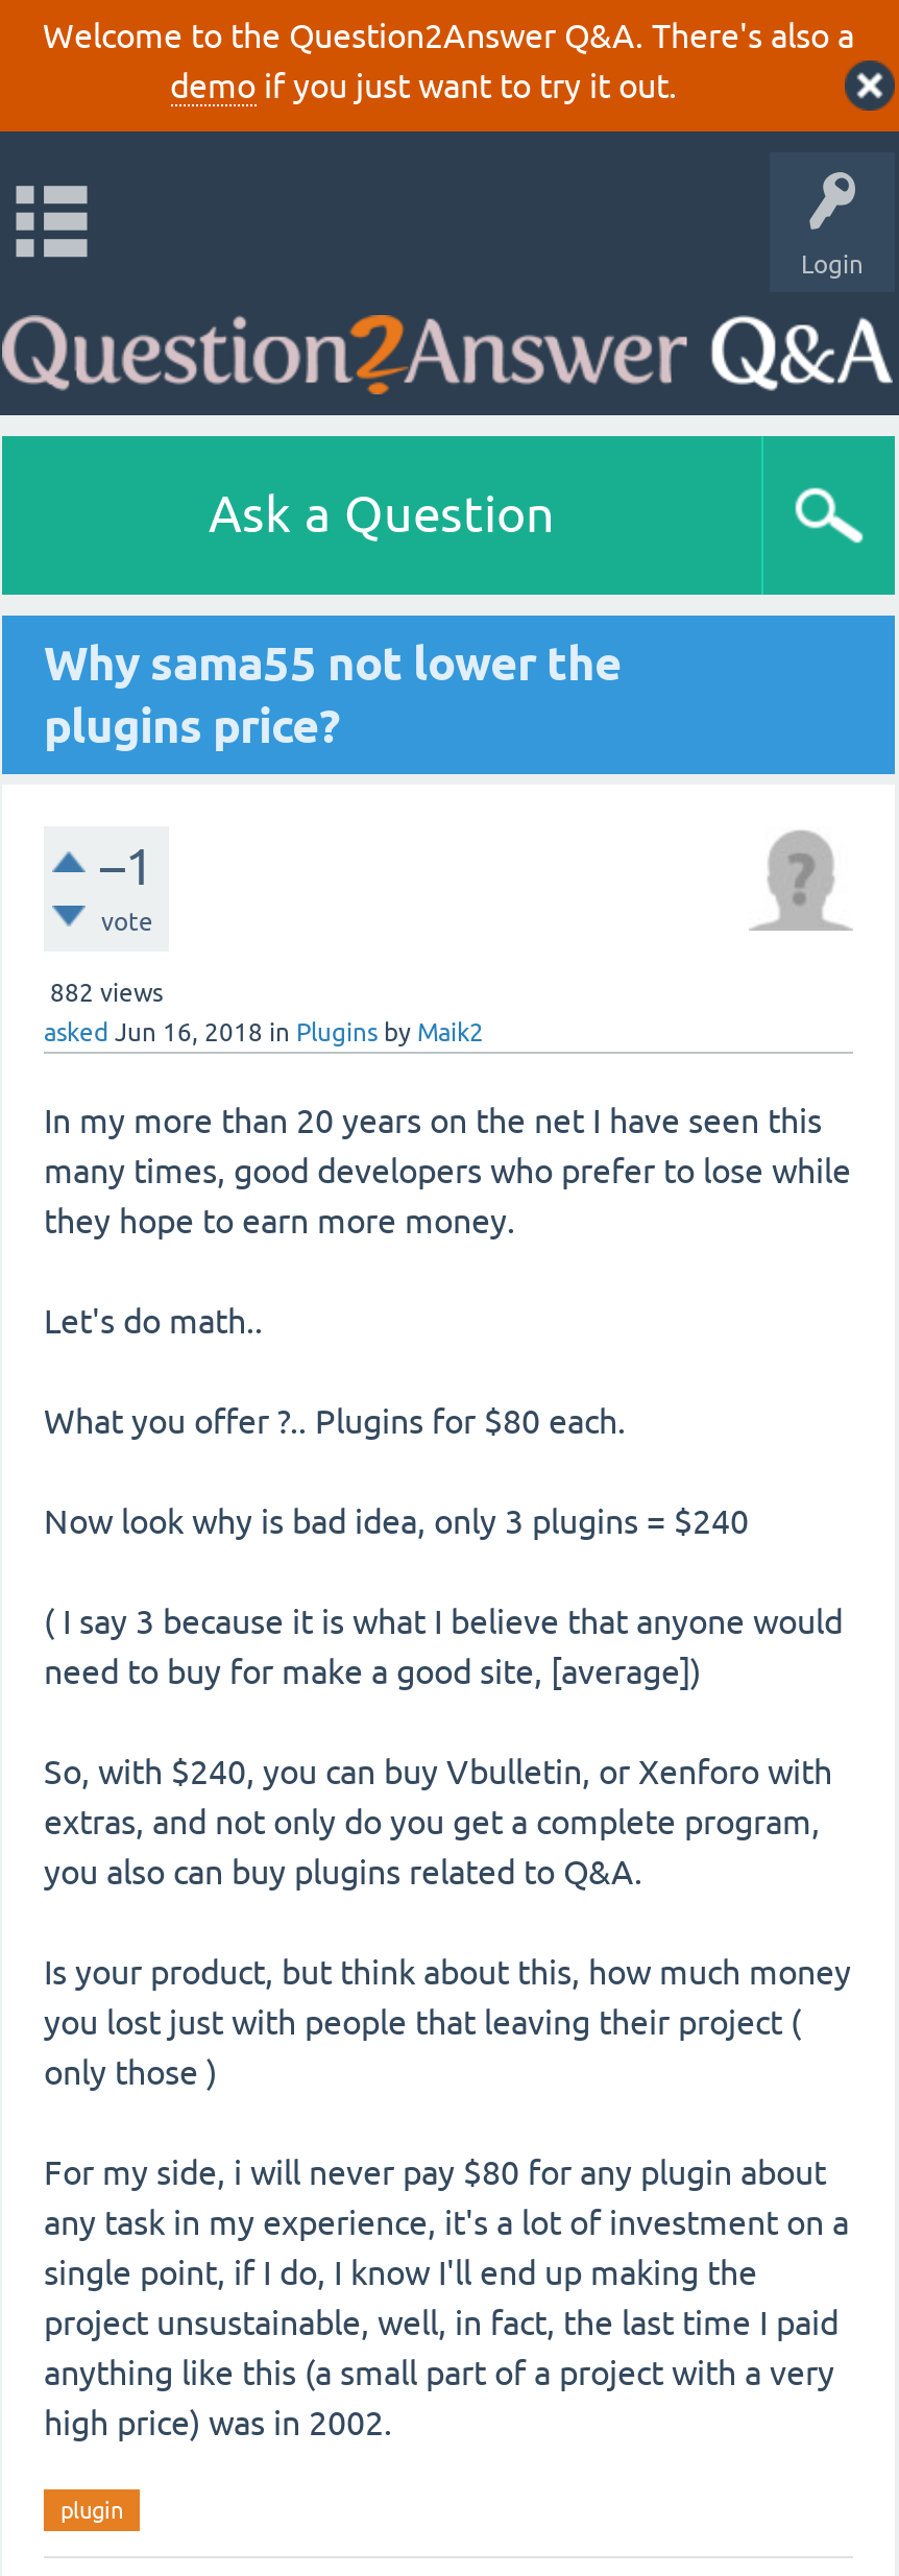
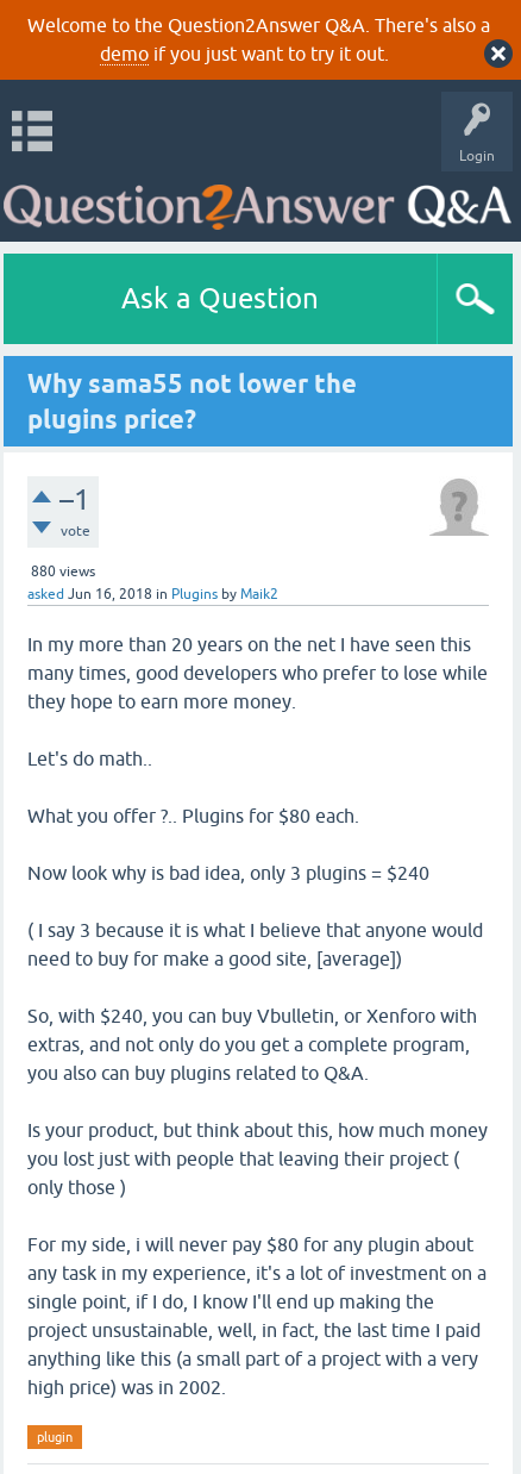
[50,979,163,1008] 882 views -> [31,563,95,580] 880 views

